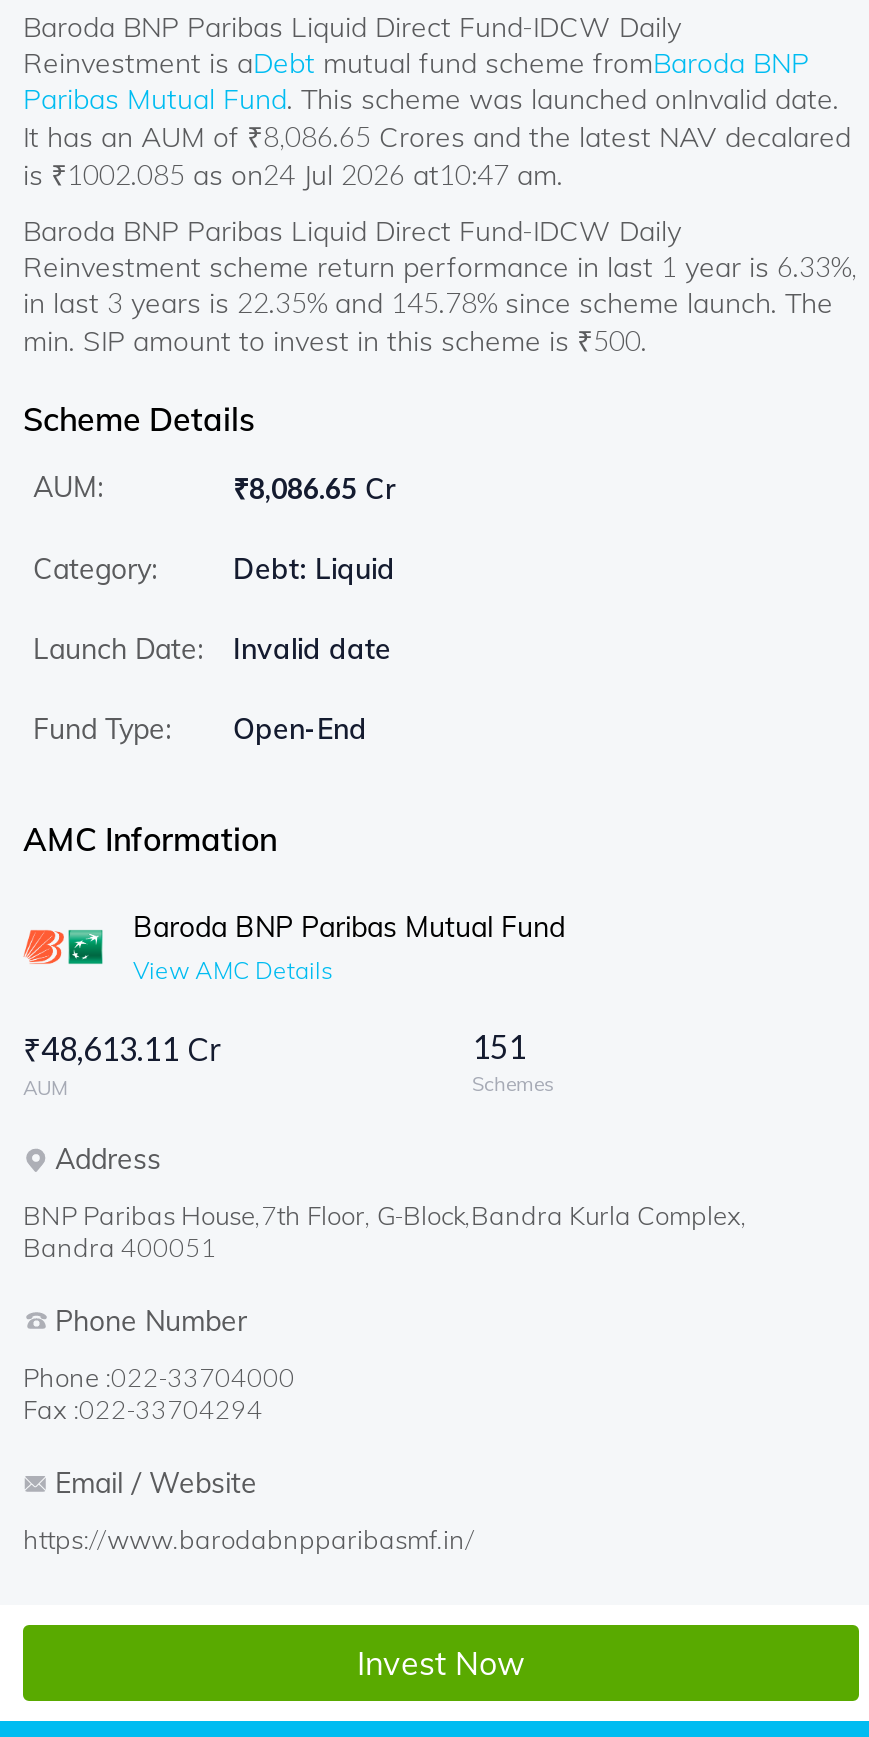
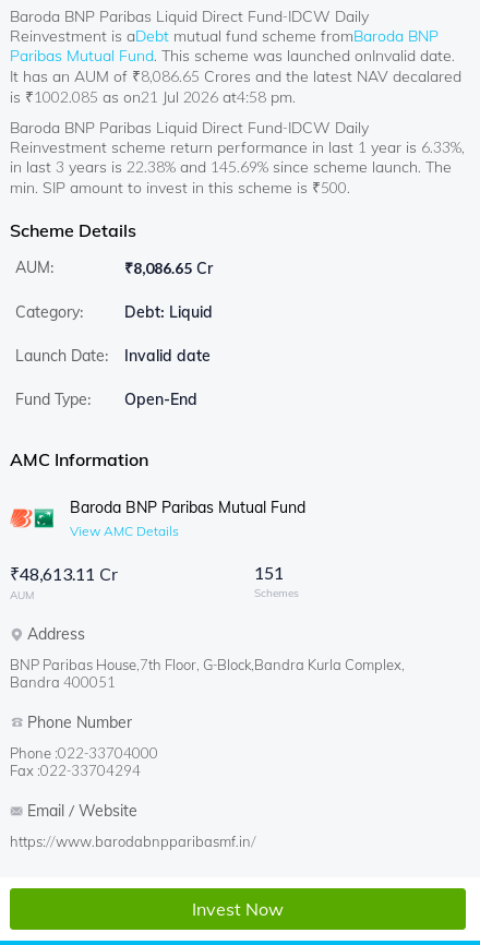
[23,157,563,193] is ₹1002.085 as on24 Jul 2026 at10:47 am. -> [10,87,296,107] is ₹1002.085 as on21 Jul 2026 at4:58 pm.
[23,285,833,321] in last 3 years is 22.35% and 145.78% since scheme launch. The -> [10,157,452,177] in last 3 years is 22.38% and 145.69% since scheme launch. The

